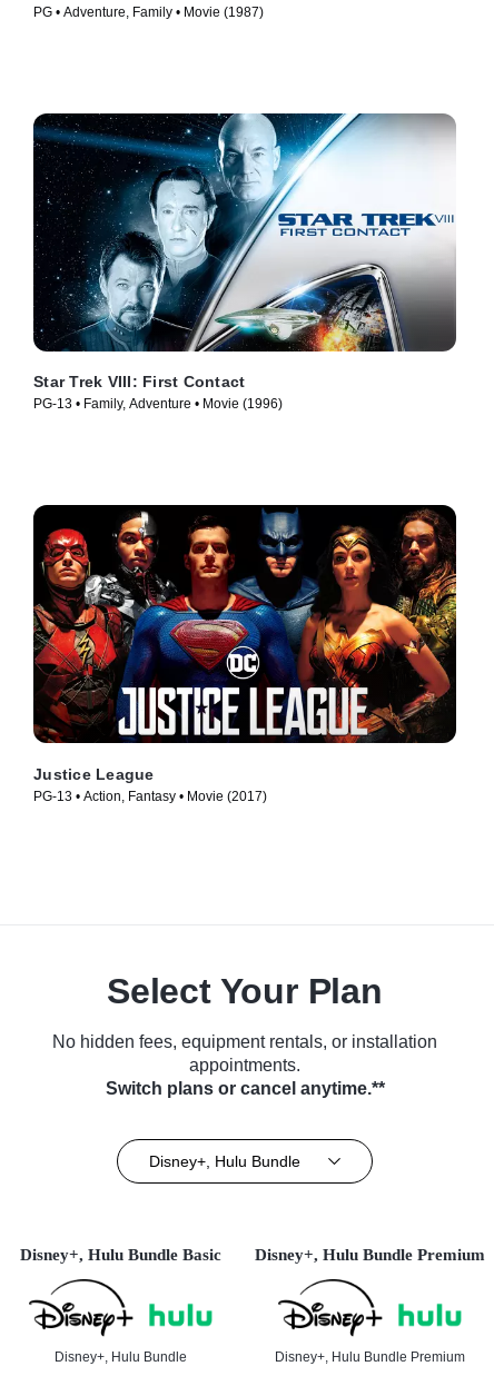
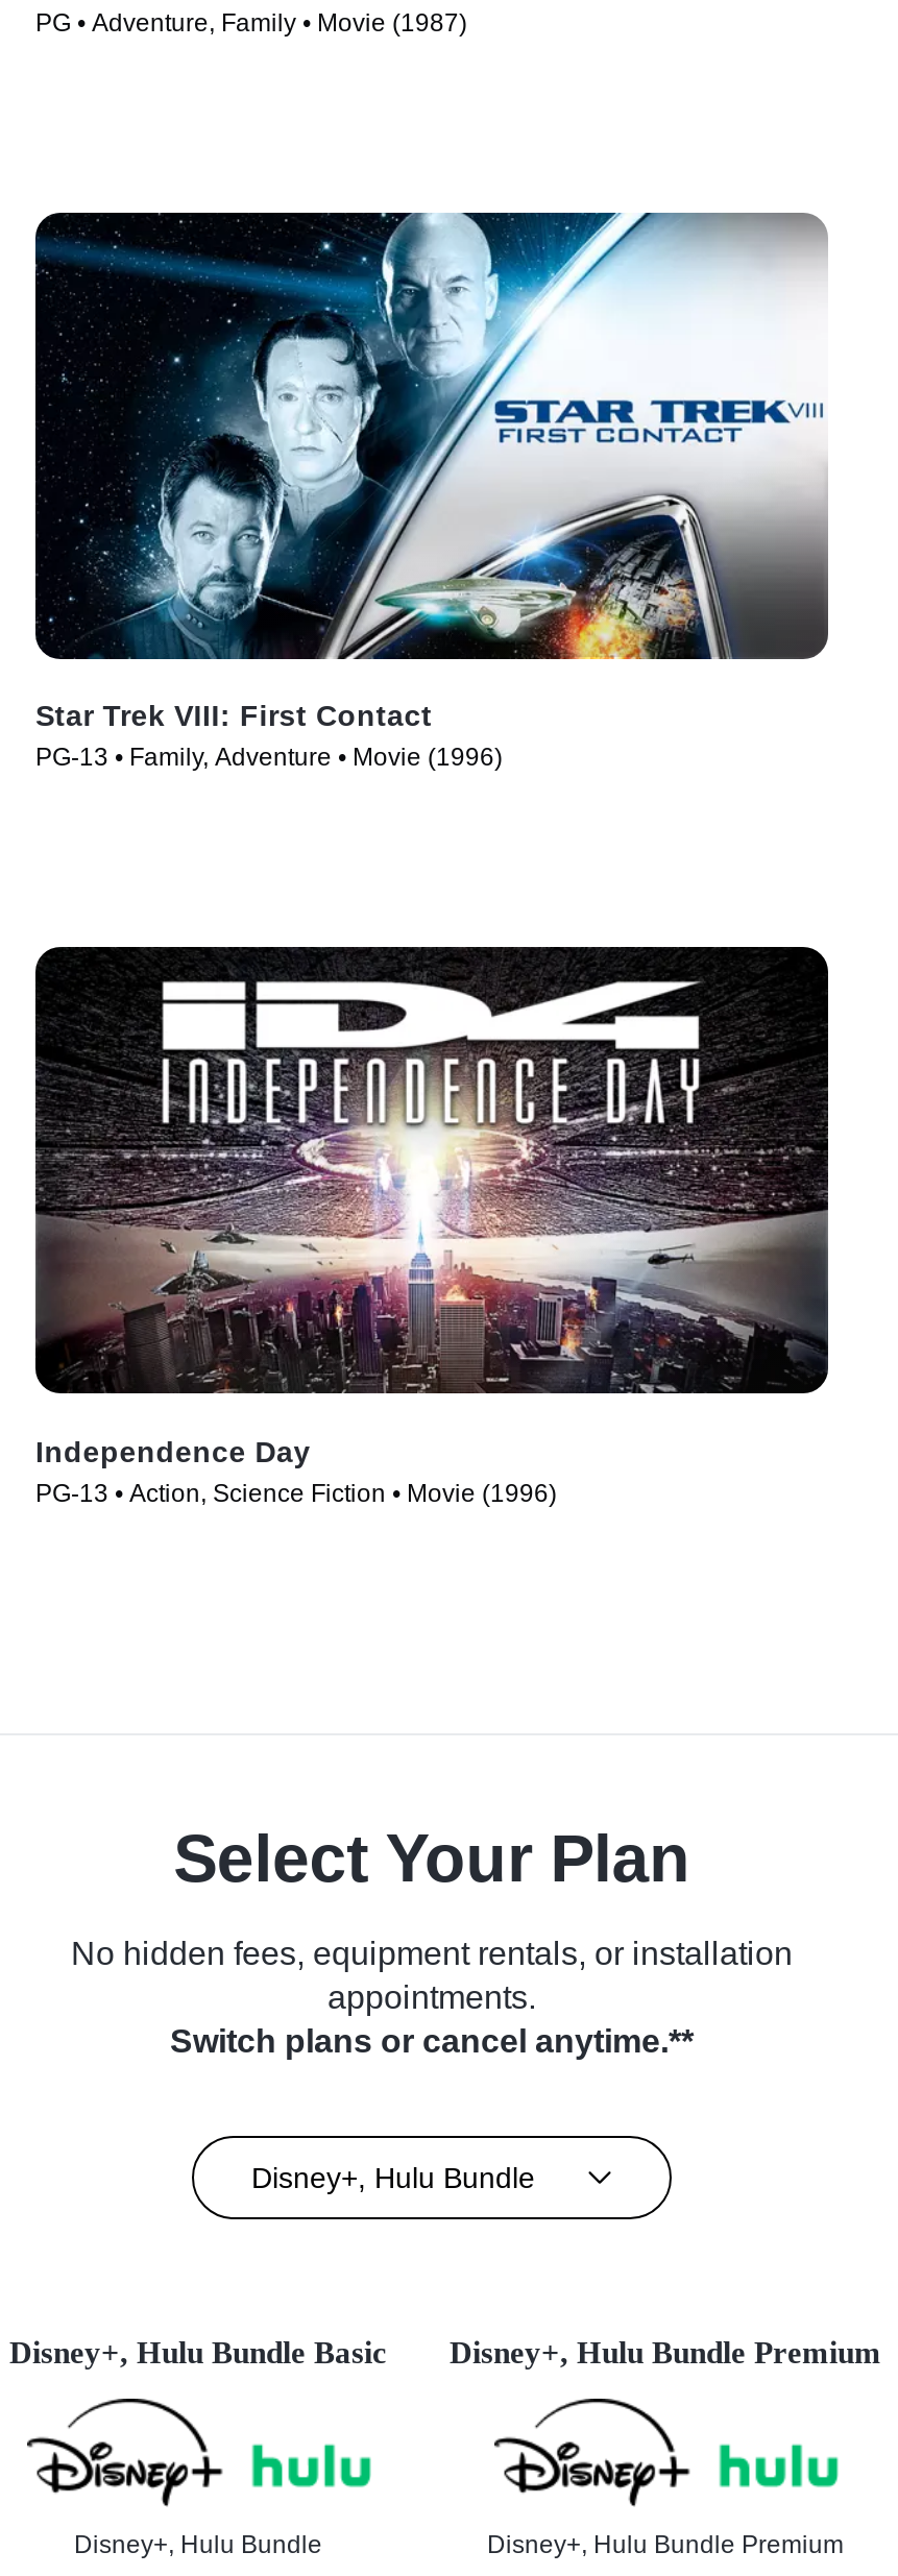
[33,508,457,804] [image] | Justice League | PG-13 • Action, Fantasy • Movie (2017) -> [35,949,830,1508] [image] | Independence Day | PG-13 • Action, Science Fiction • Movie (1996)

